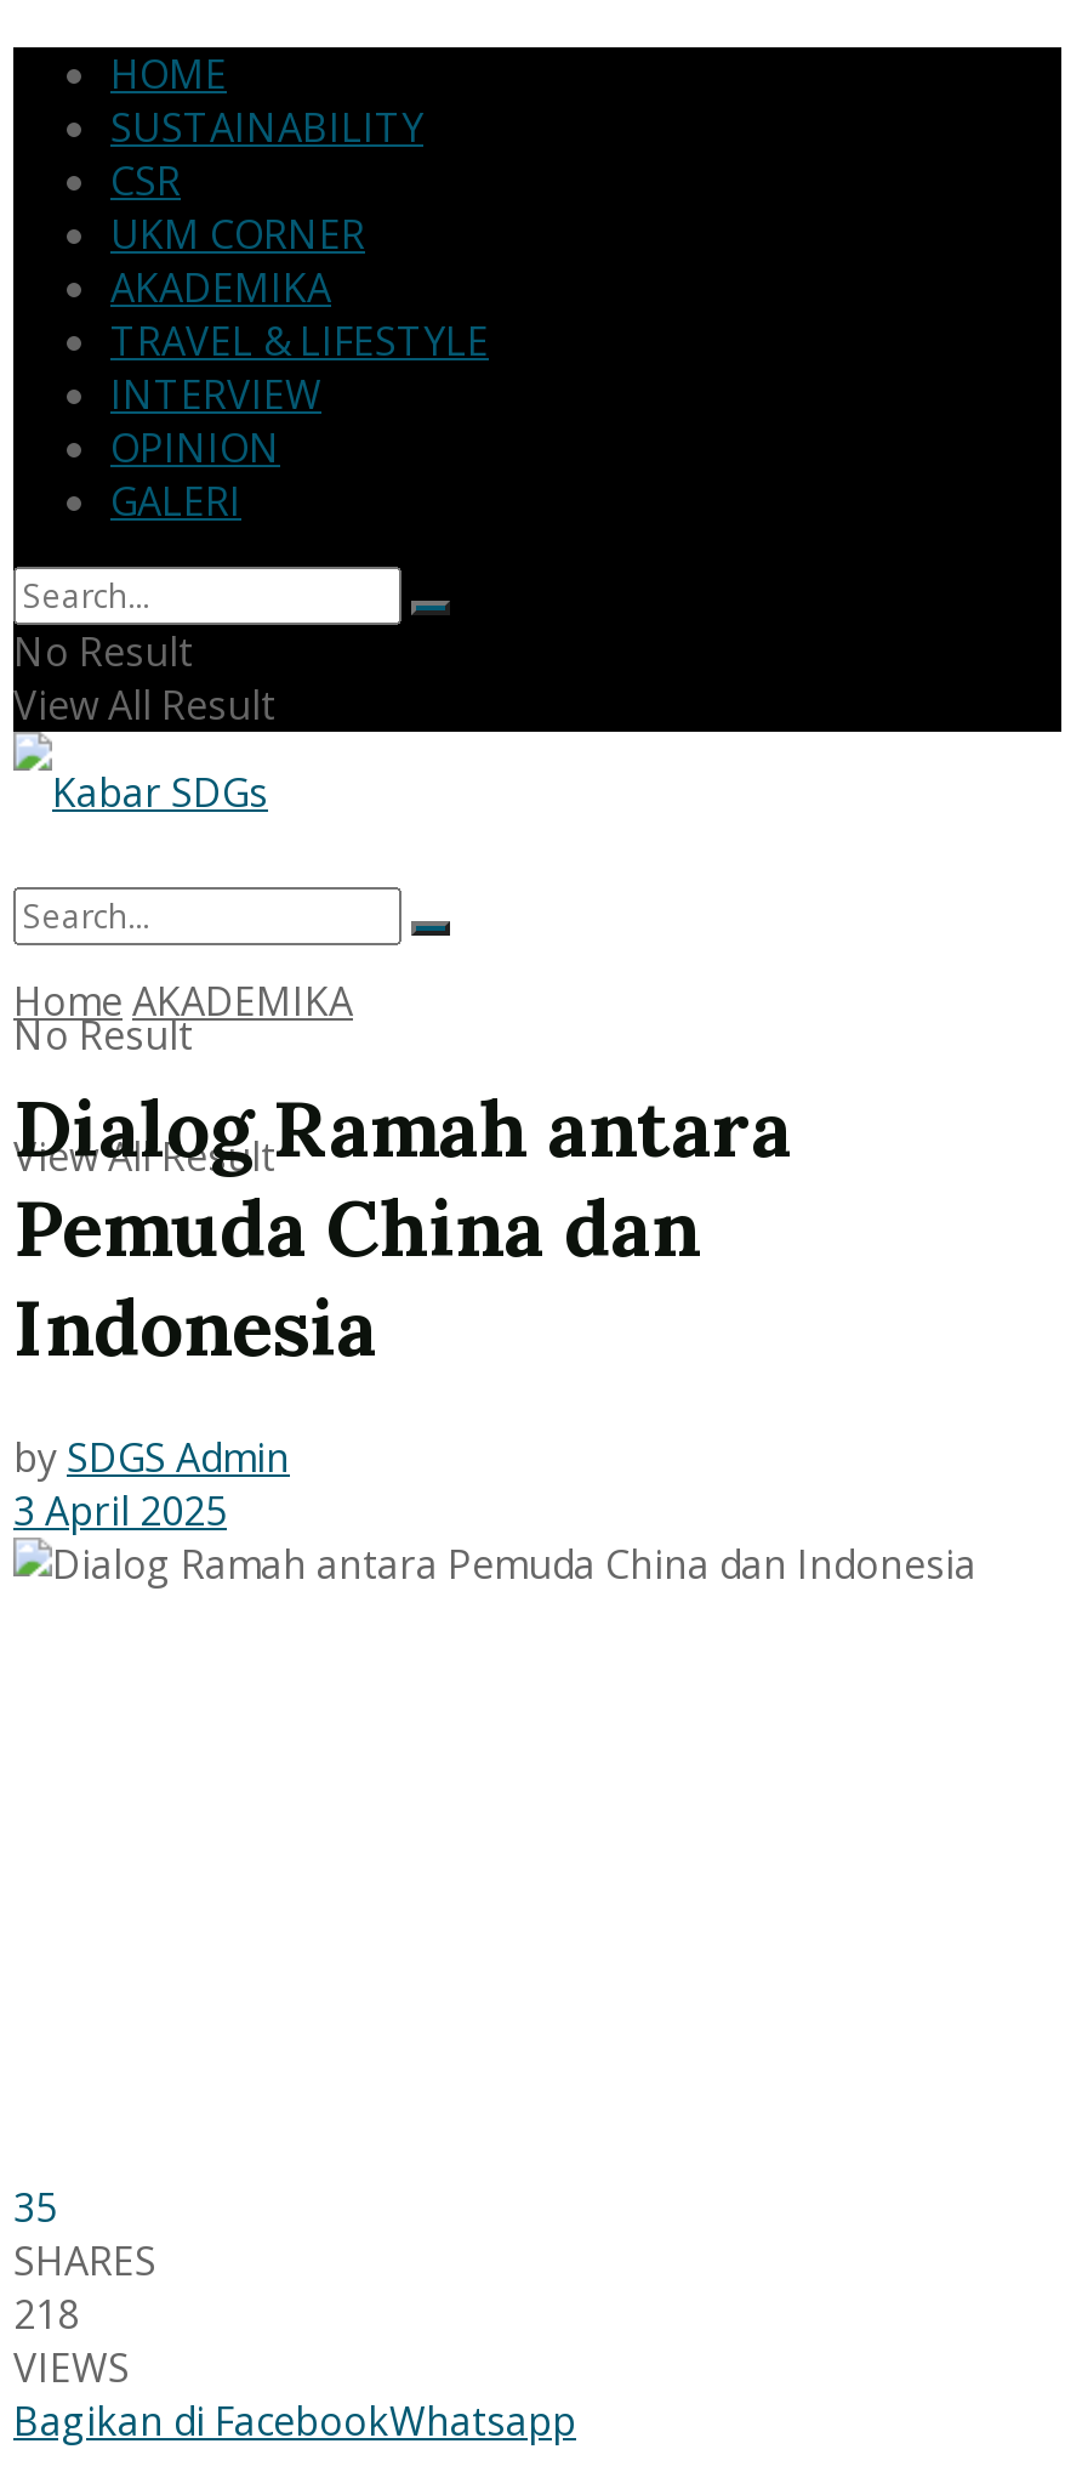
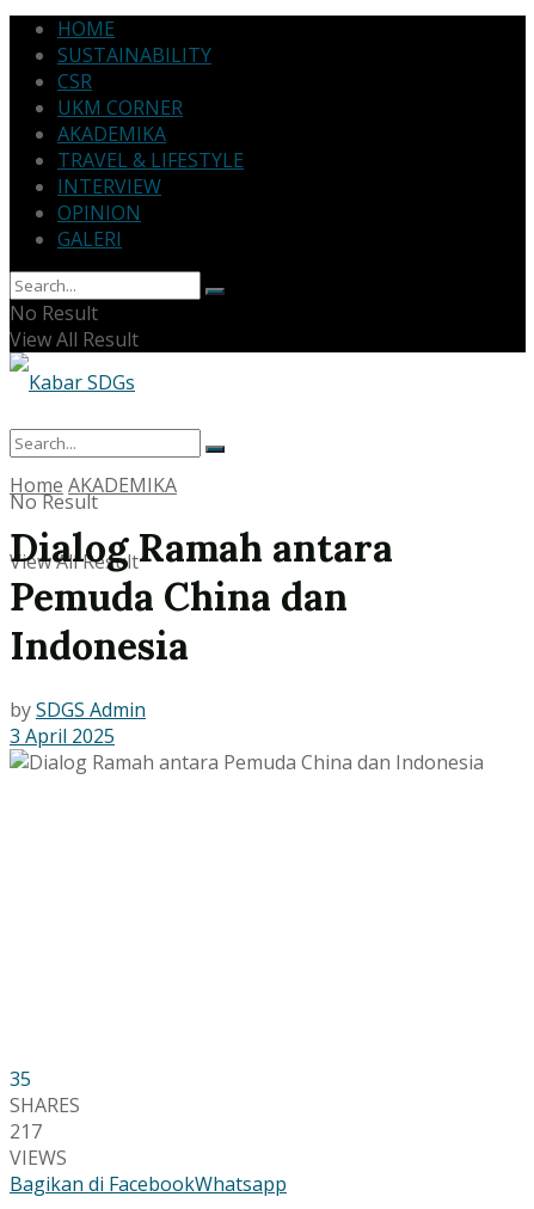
[13,2287,79,2341] 218 -> [10,1118,42,1144] 217

